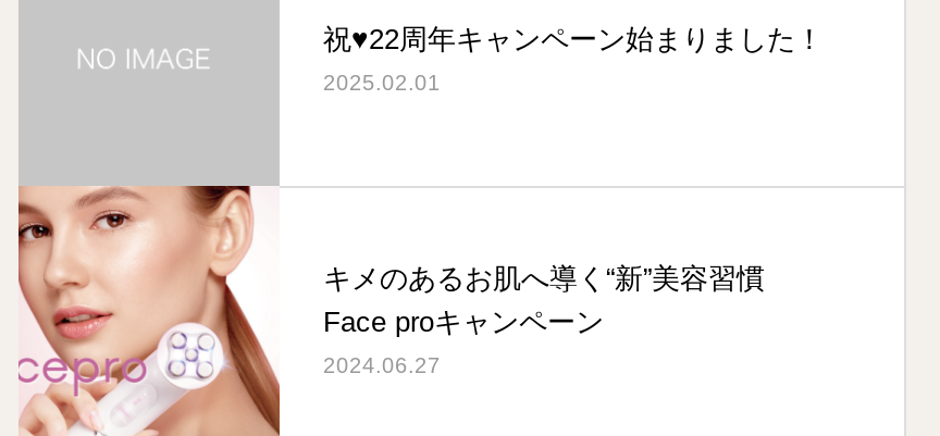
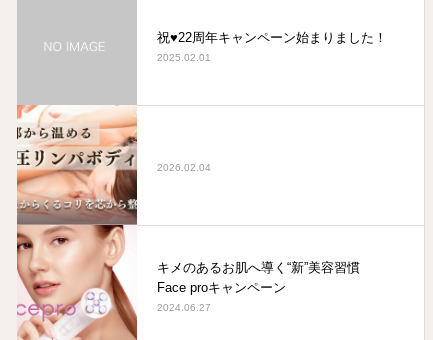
none -> [16,105,211,225] [image] | 2026.02.04

